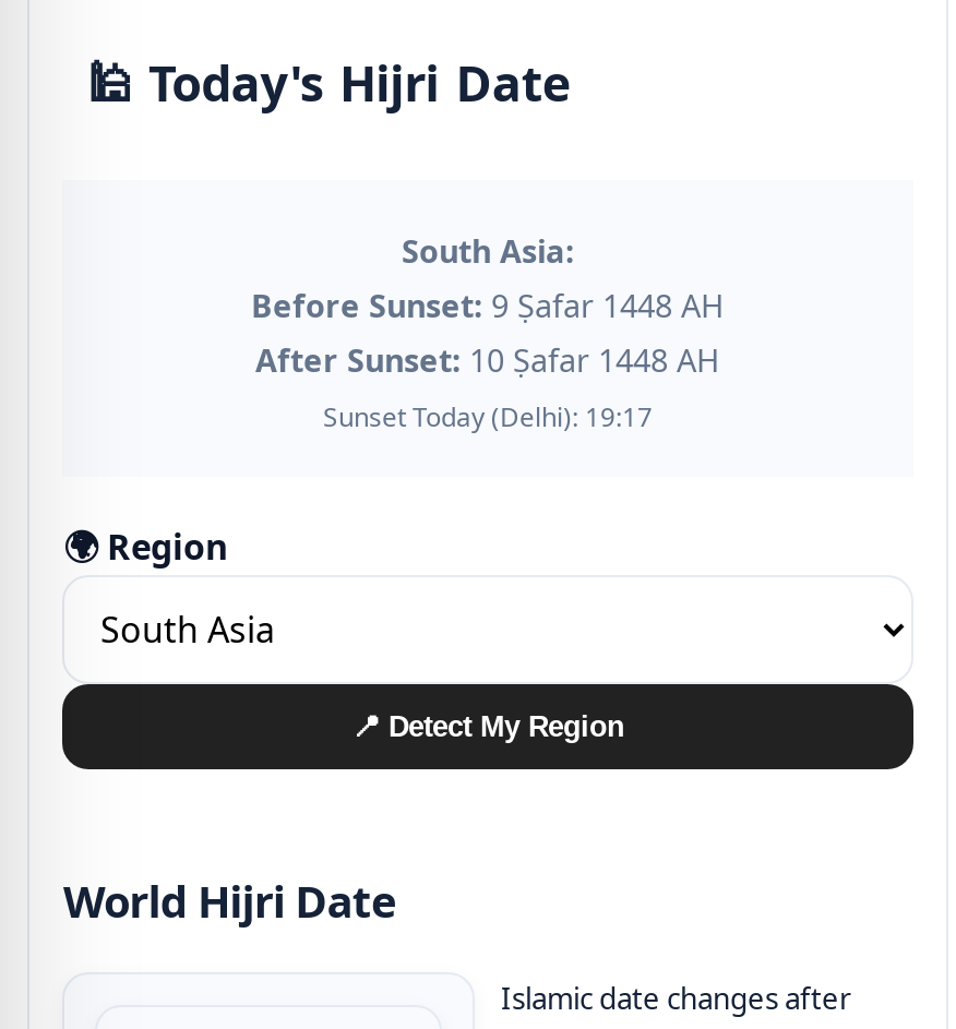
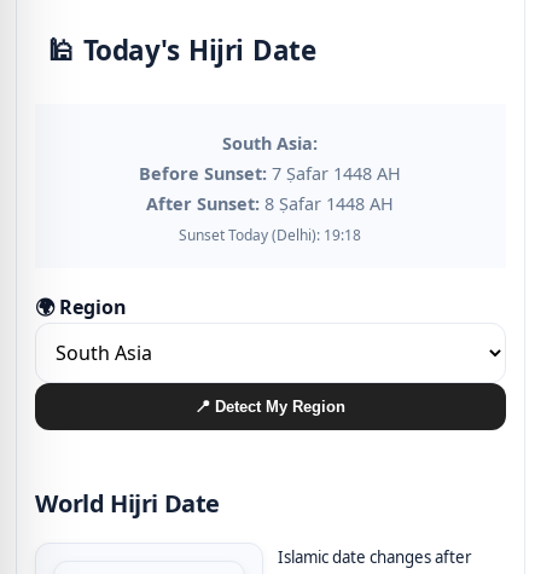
[251,285,725,326] Before Sunset: 9 Ṣafar 1448 AH -> [139,162,402,185] Before Sunset: 7 Ṣafar 1448 AH
[255,339,720,381] After Sunset: 10 Ṣafar 1448 AH -> [147,192,394,215] After Sunset: 8 Ṣafar 1448 AH
[323,398,653,435] Sunset Today (Delhi): 19:17 -> [179,225,362,245] Sunset Today (Delhi): 19:18

